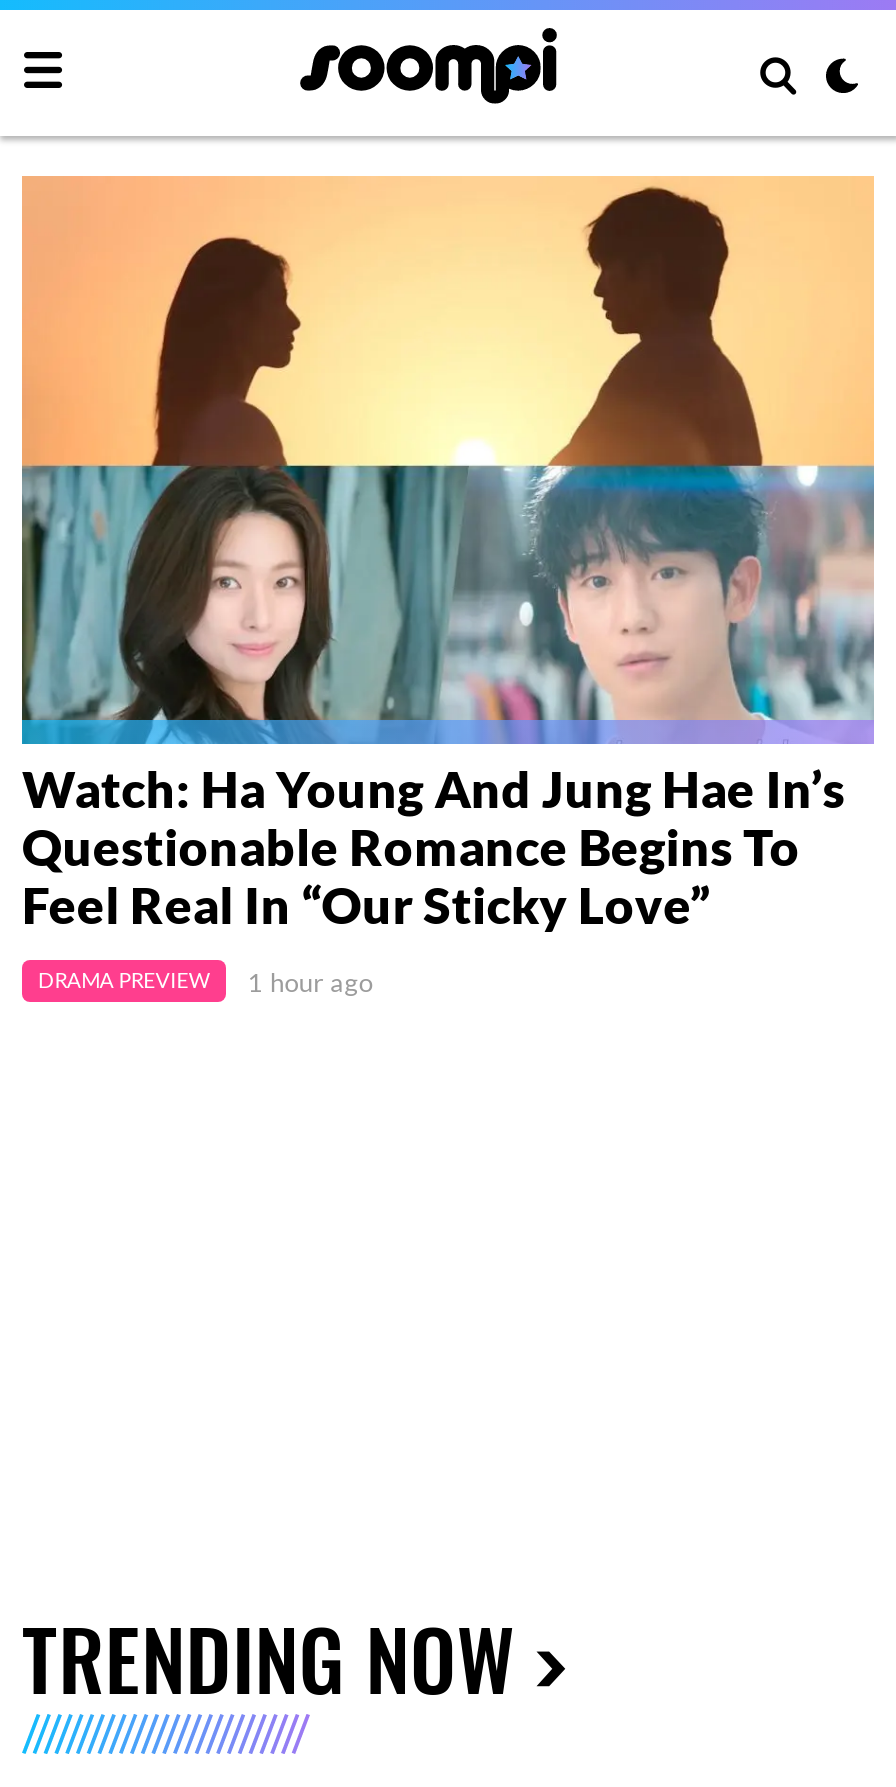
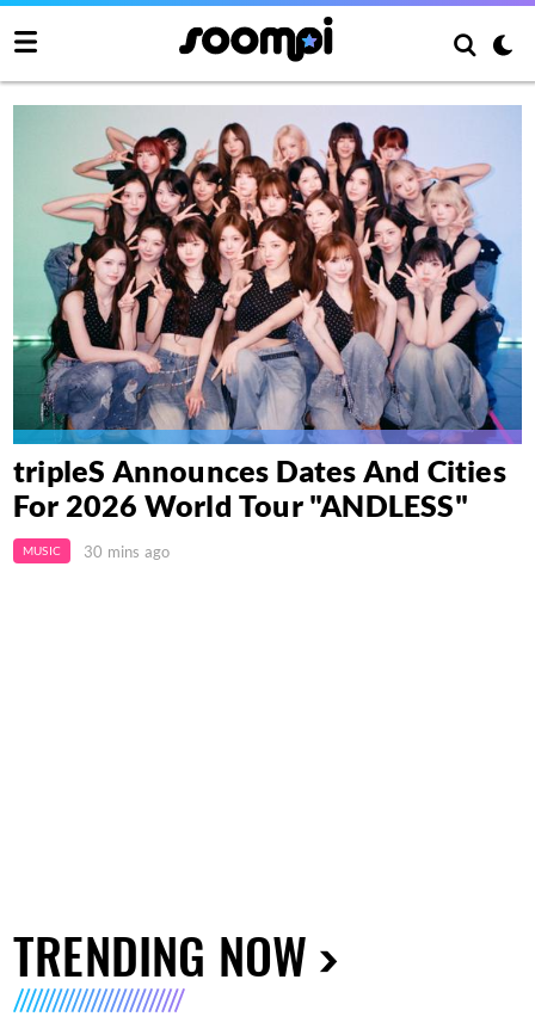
[22,174,876,933] [image] | Watch: Ha Young And Jung Hae In’s | Questionable Romance Begins To | Feel Real In “Our Sticky Love” -> [13,105,522,523] [image] | tripleS Announces Dates And Cities | For 2026 World Tour "ANDLESS"
[38,965,373,997] DRAMA PREVIEW | 1 hour ago -> [23,542,170,561] MUSIC | 30 mins ago

